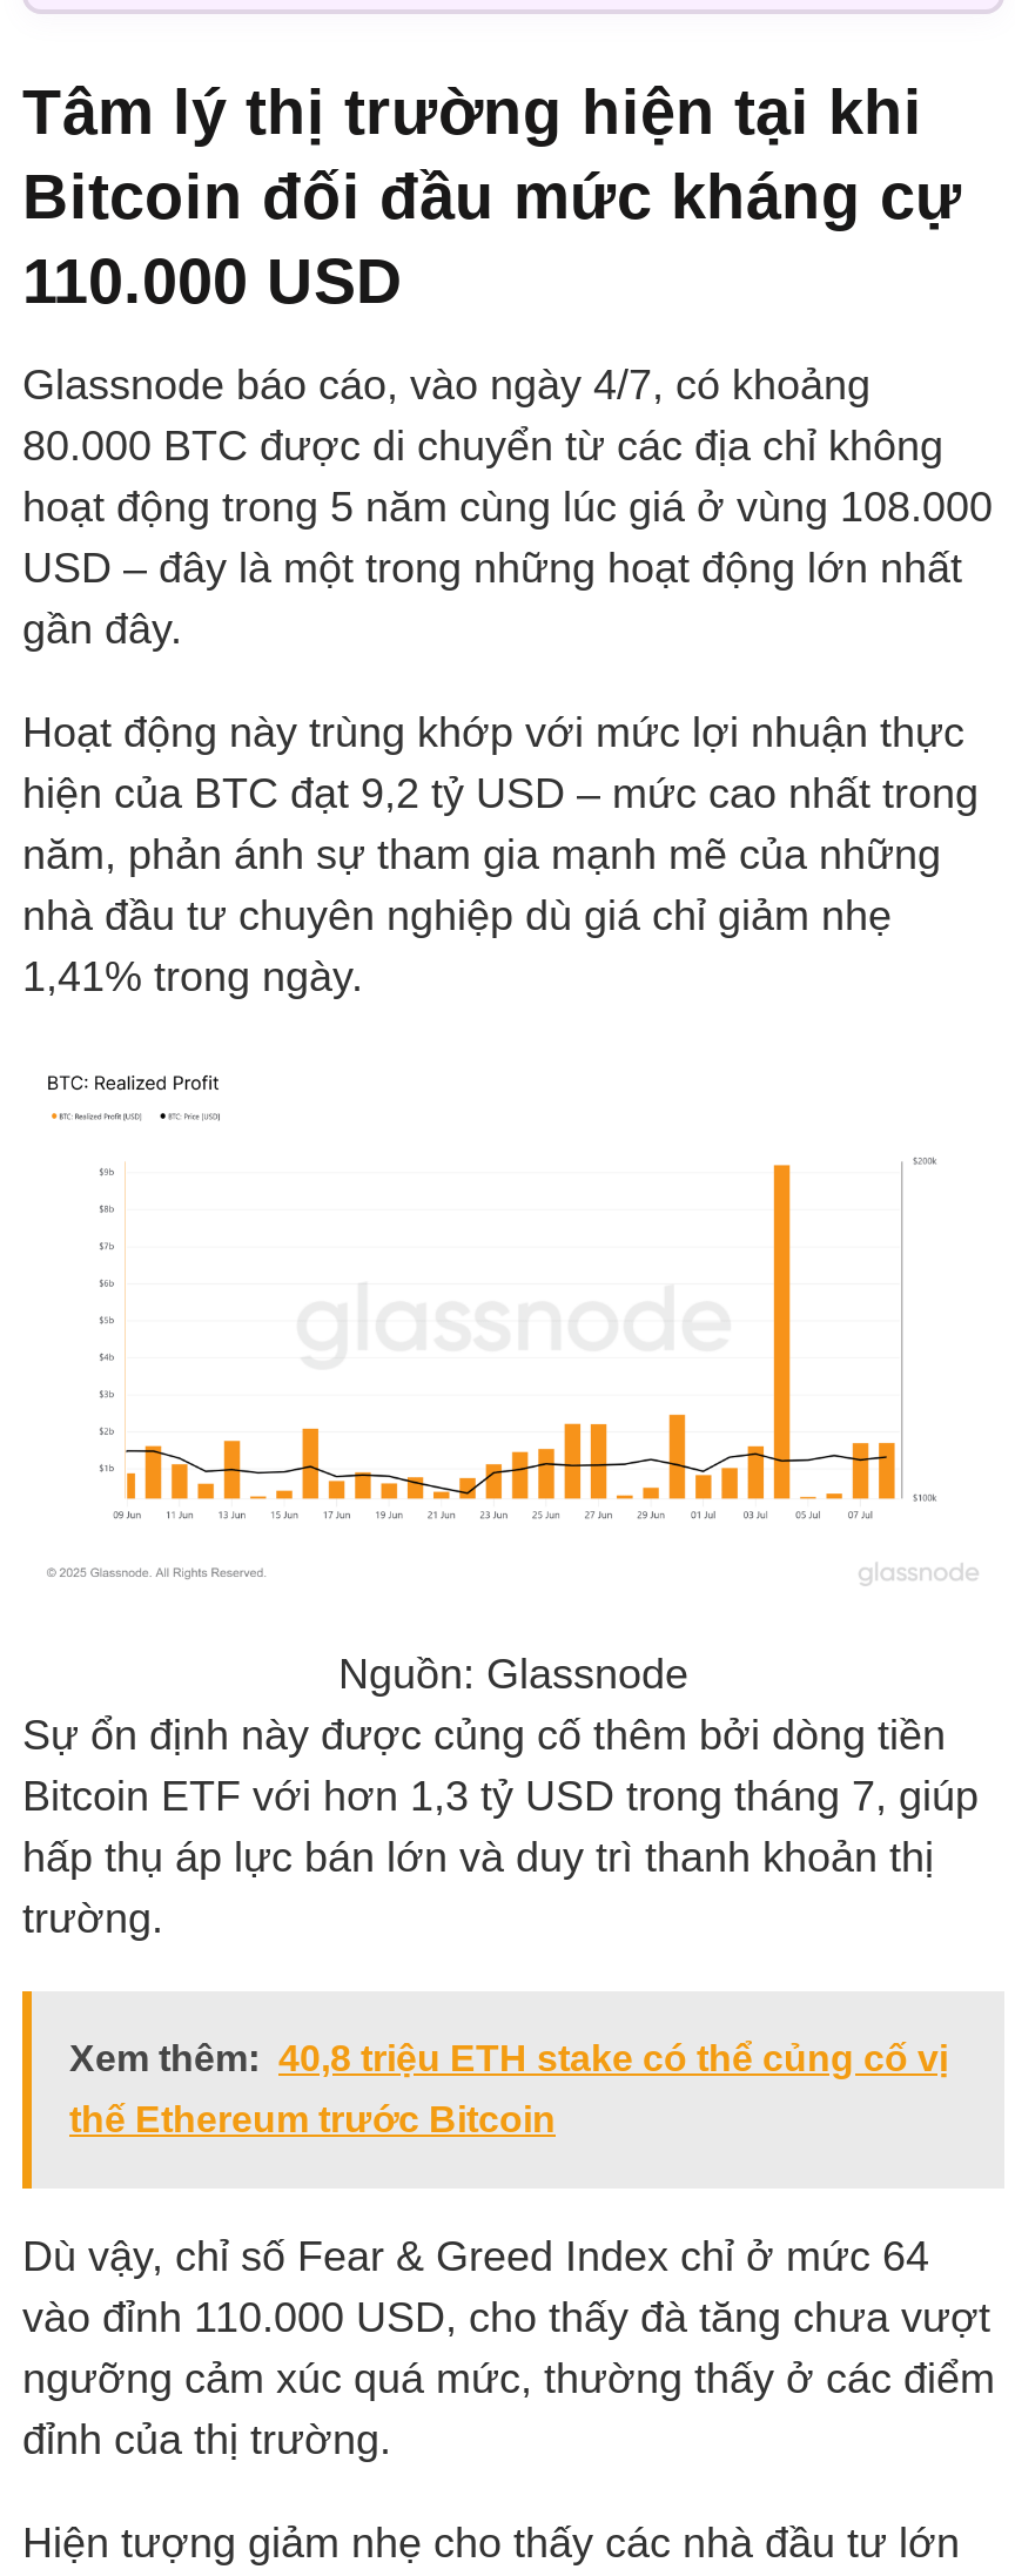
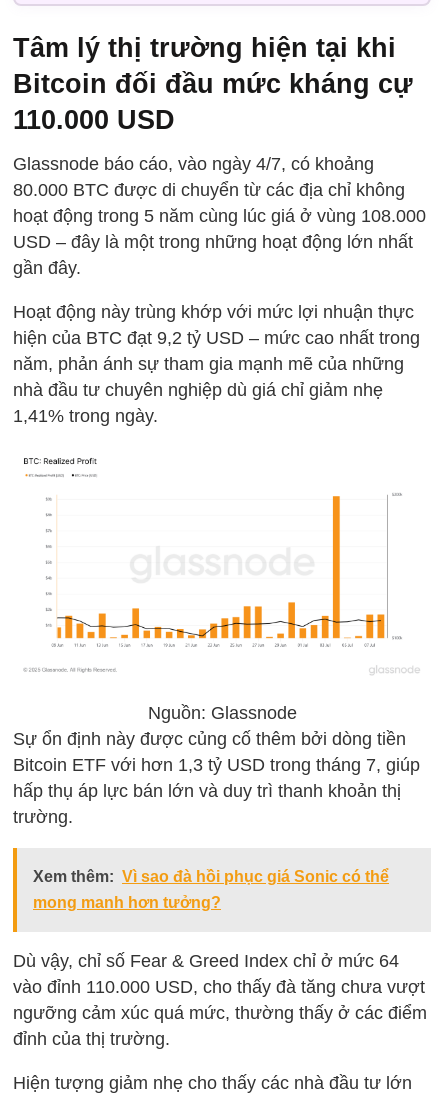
[69,2039,948,2079] Xem thêm: 40,8 triệu ETH stake có thể củng cố vị -> [33,868,389,885] Xem thêm: Vì sao đà hồi phục giá Sonic có thể
[69,2100,556,2140] thế Ethereum trước Bitcoin -> [33,894,221,911] mong manh hơn tưởng?

